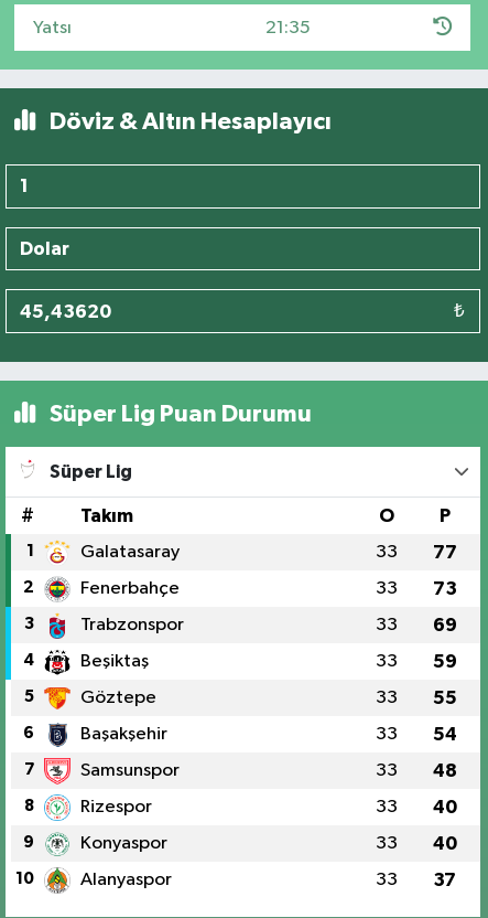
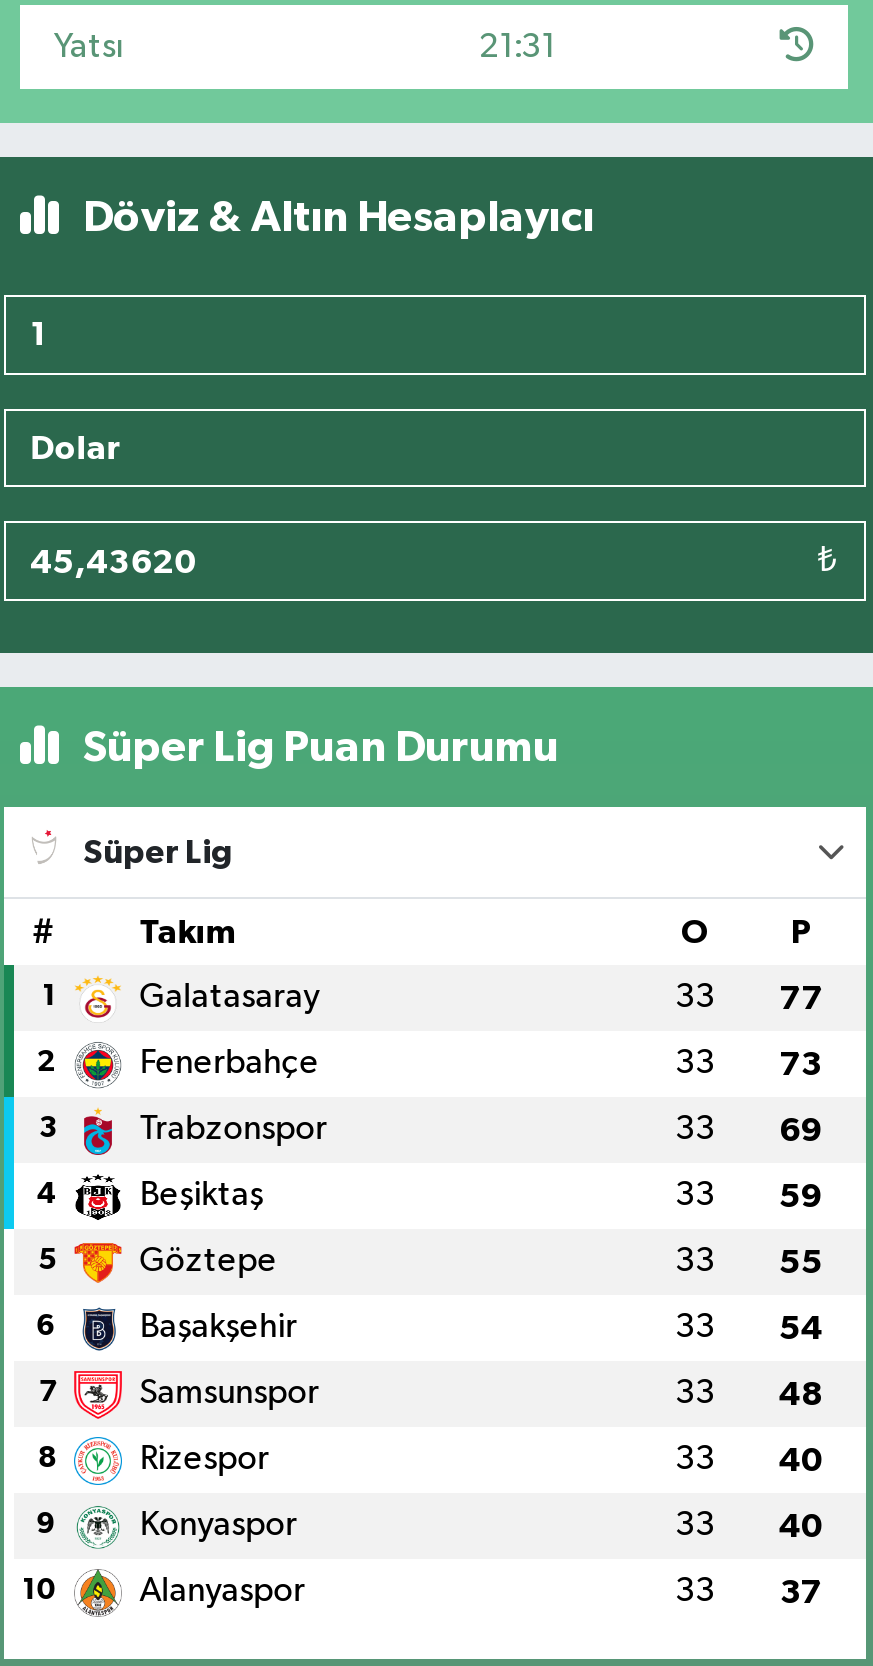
[265,19,311,37] 21:35 -> [479,31,555,65] 21:31

